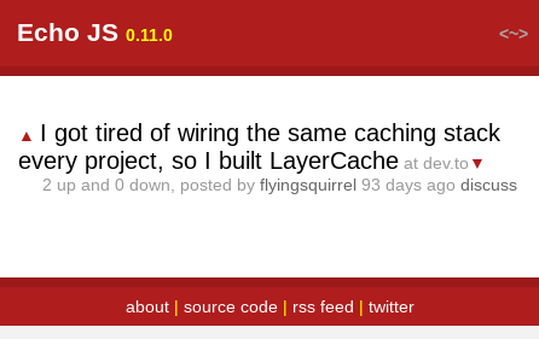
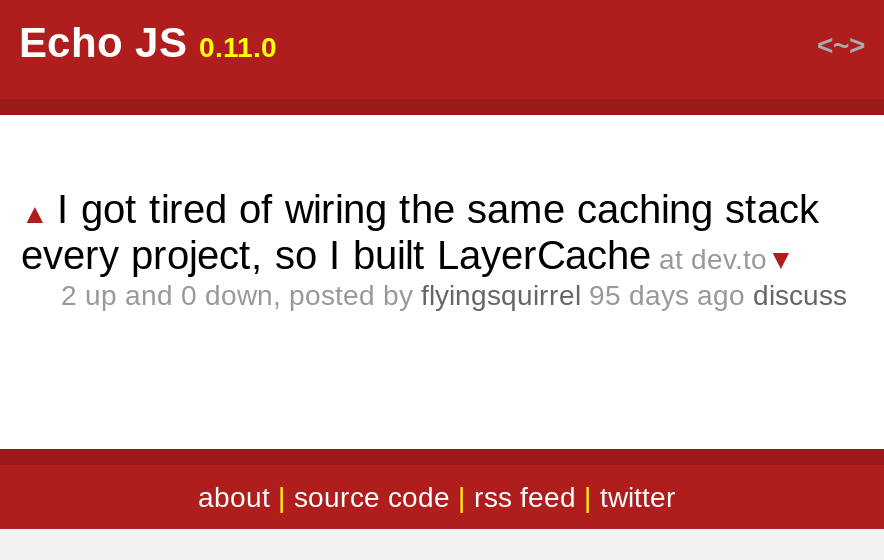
[42,175,517,194] 2 up and 0 down, posted by flyingsquirrel 93 days ago discuss -> [61,279,847,311] 2 up and 0 down, posted by flyingsquirrel 95 days ago discuss

